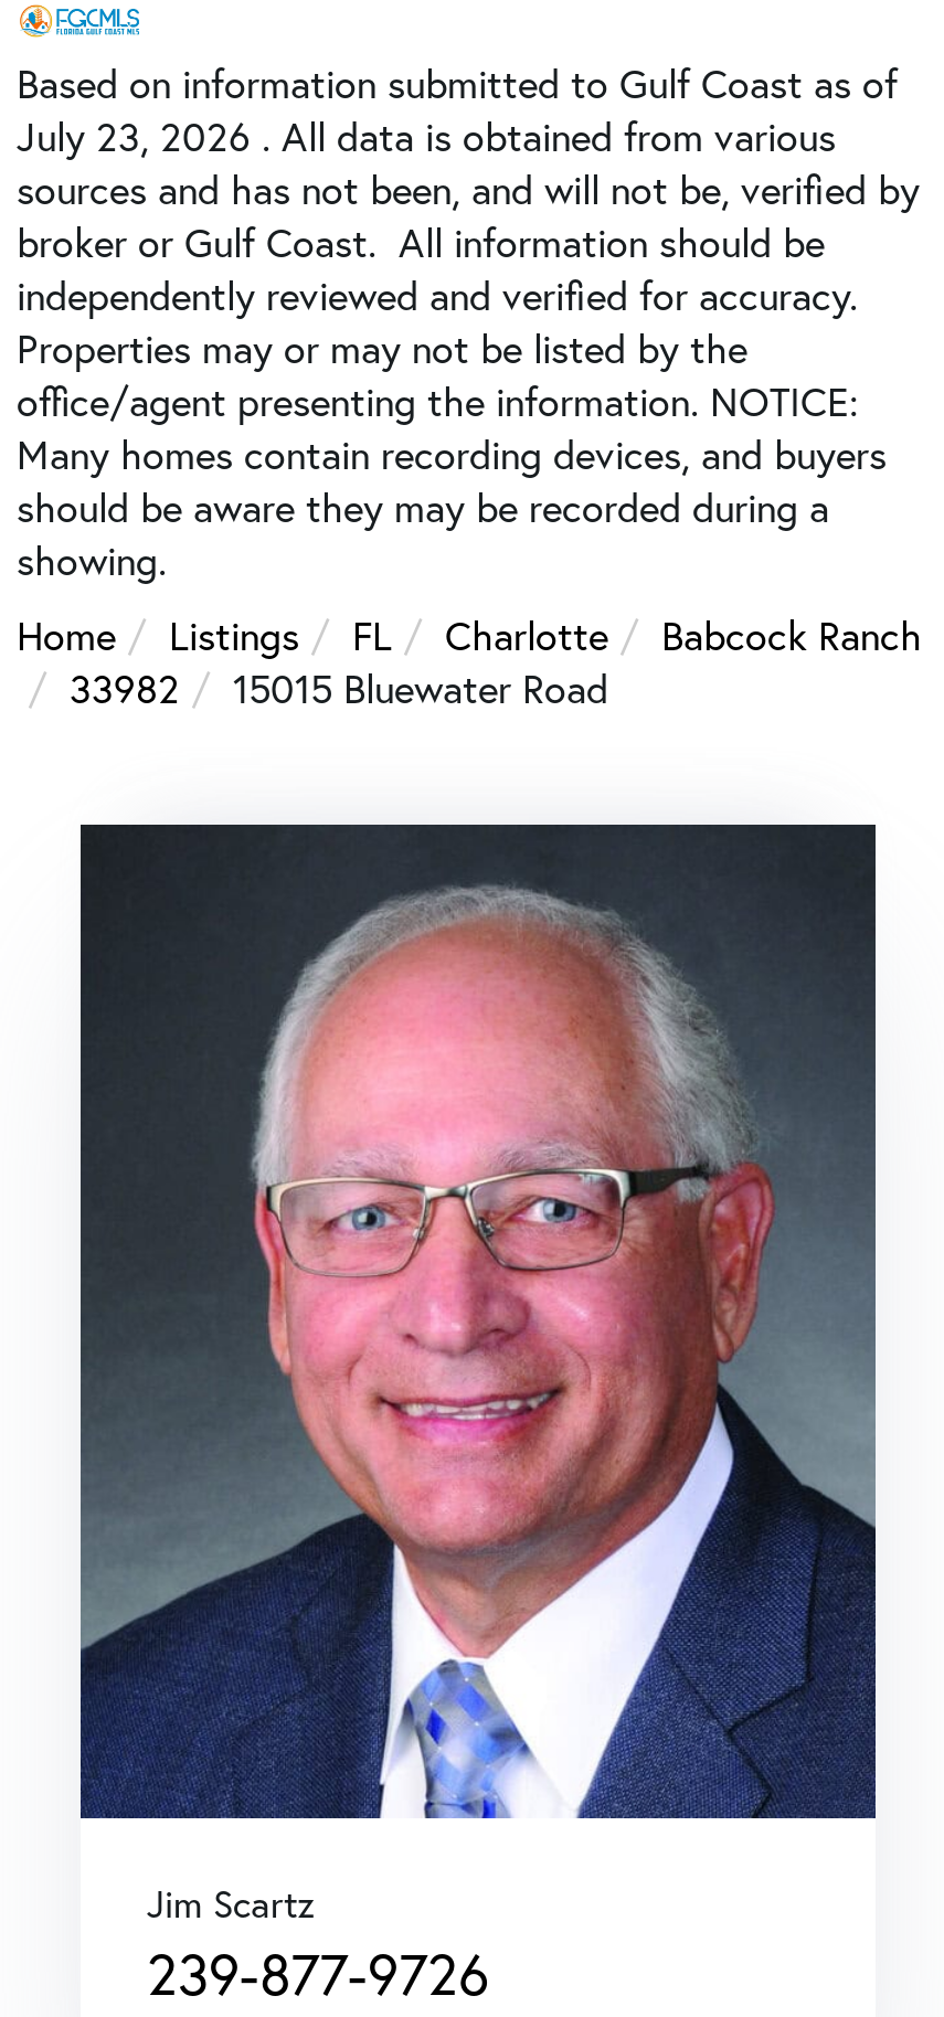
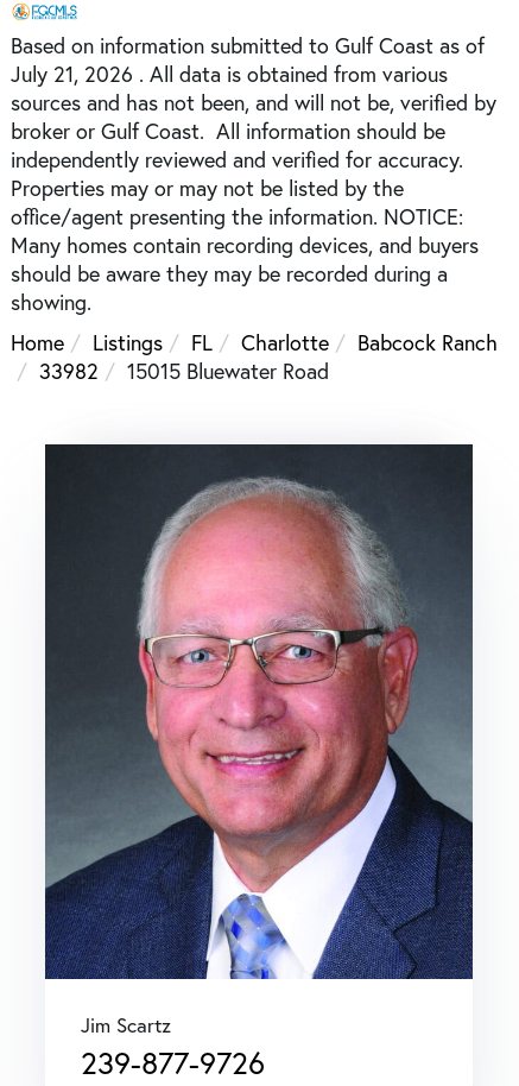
[17,108,836,161] July 23, 2026 . All data is obtained from various -> [11,59,448,87] July 21, 2026 . All data is obtained from various

